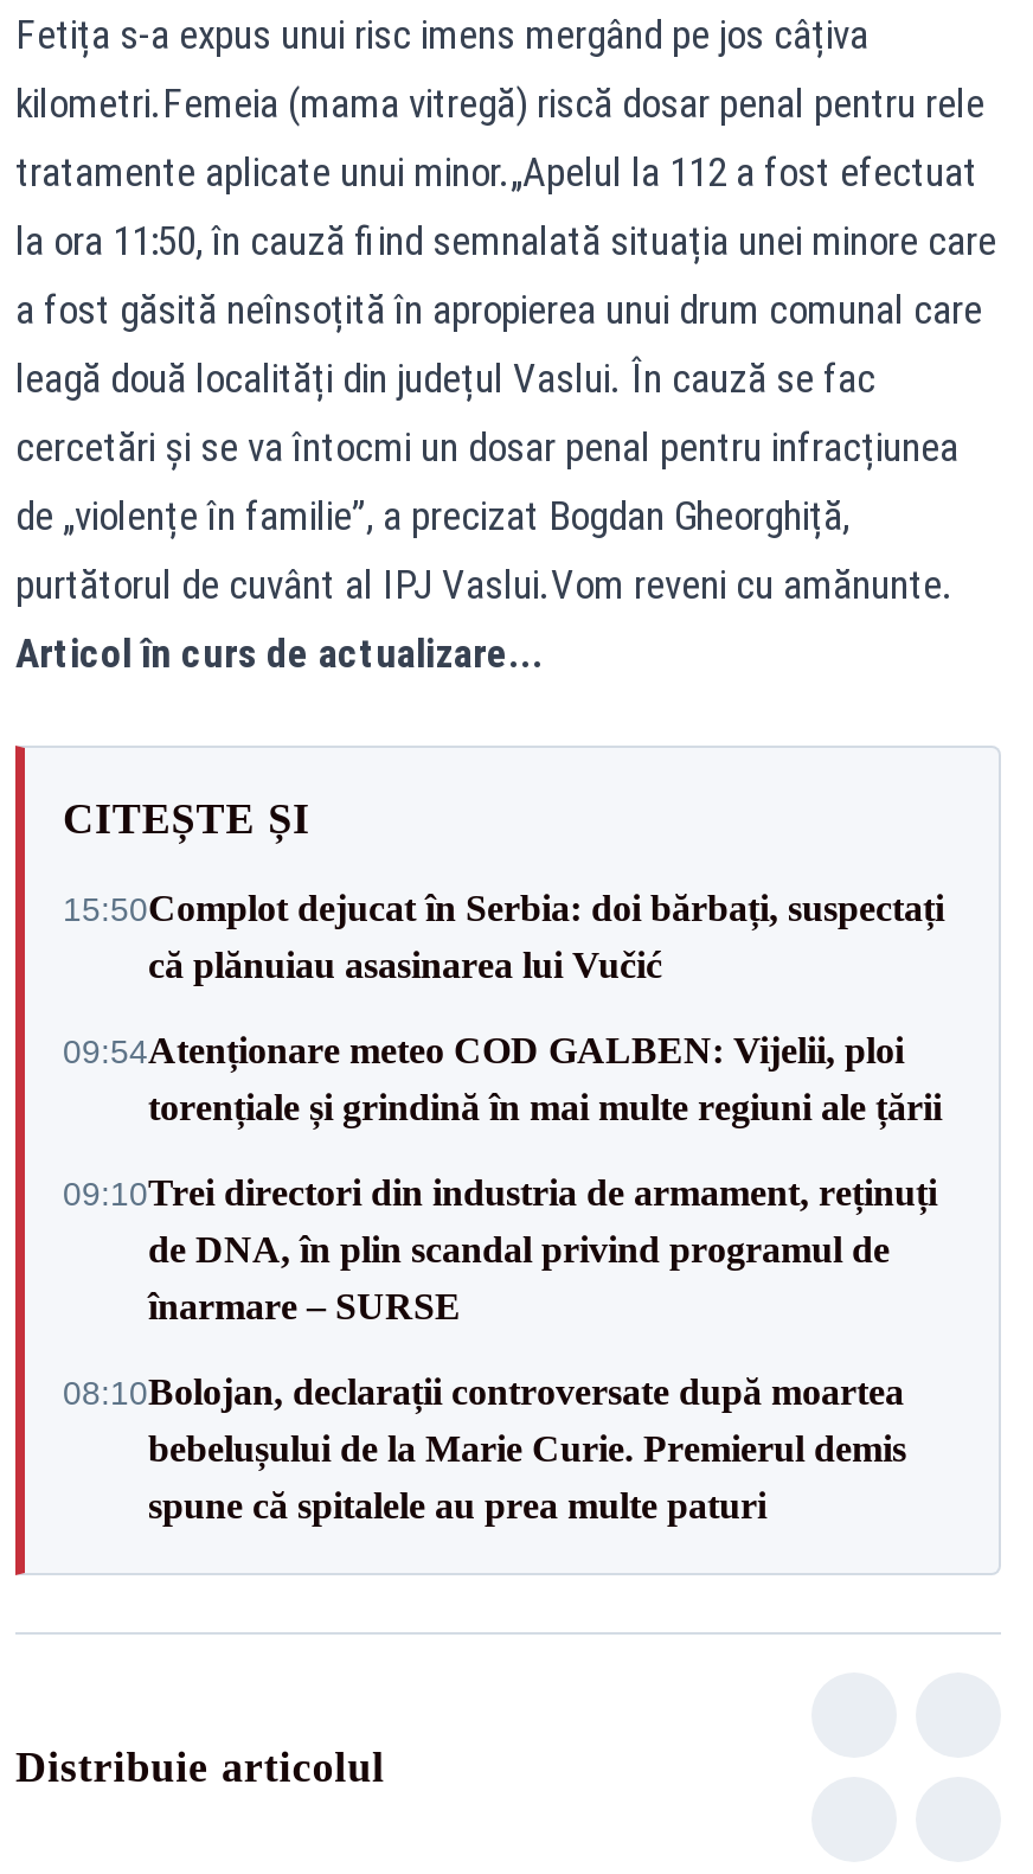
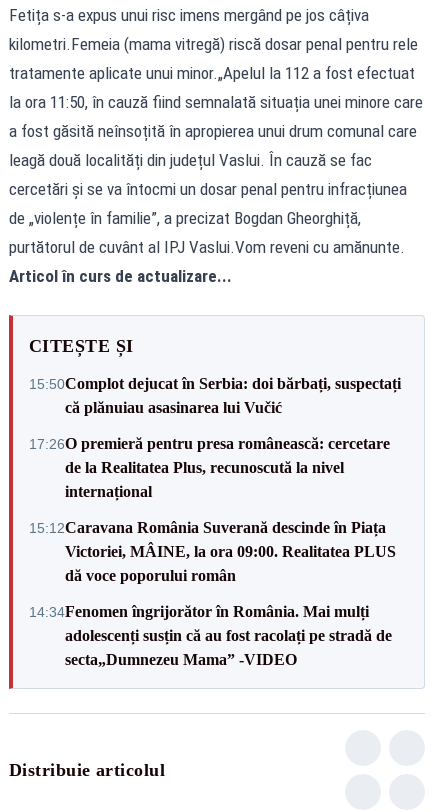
[63,1030,942,1127] 09:54Atenționare meteo COD GALBEN: Vijelii, ploi | torențiale și grindină în mai multe regiuni ale țării -> [29,434,390,499] 17:26O premieră pentru presa românească: cercetare | de la Realitatea Plus, recunoscută la nivel | internațional
[63,1172,937,1326] 09:10Trei directori din industria de armament, reținuți | de DNA, în plin scandal privind programul de | înarmare – SURSE -> [29,518,396,583] 15:12Caravana România Suverană descinde în Piața | Victoriei, MÂINE, la ora 09:00. Realitatea PLUS | dă voce poporului român
[63,1371,906,1526] 08:10Bolojan, declarații controversate după moartea | bebelușului de la Marie Curie. Premierul demis | spune că spitalele au prea multe paturi -> [29,602,392,667] 14:34Fenomen îngrijorător în România. Mai mulți | adolescenți susțin că au fost racolați pe stradă de | secta„Dumnezeu Mama” -VIDEO

